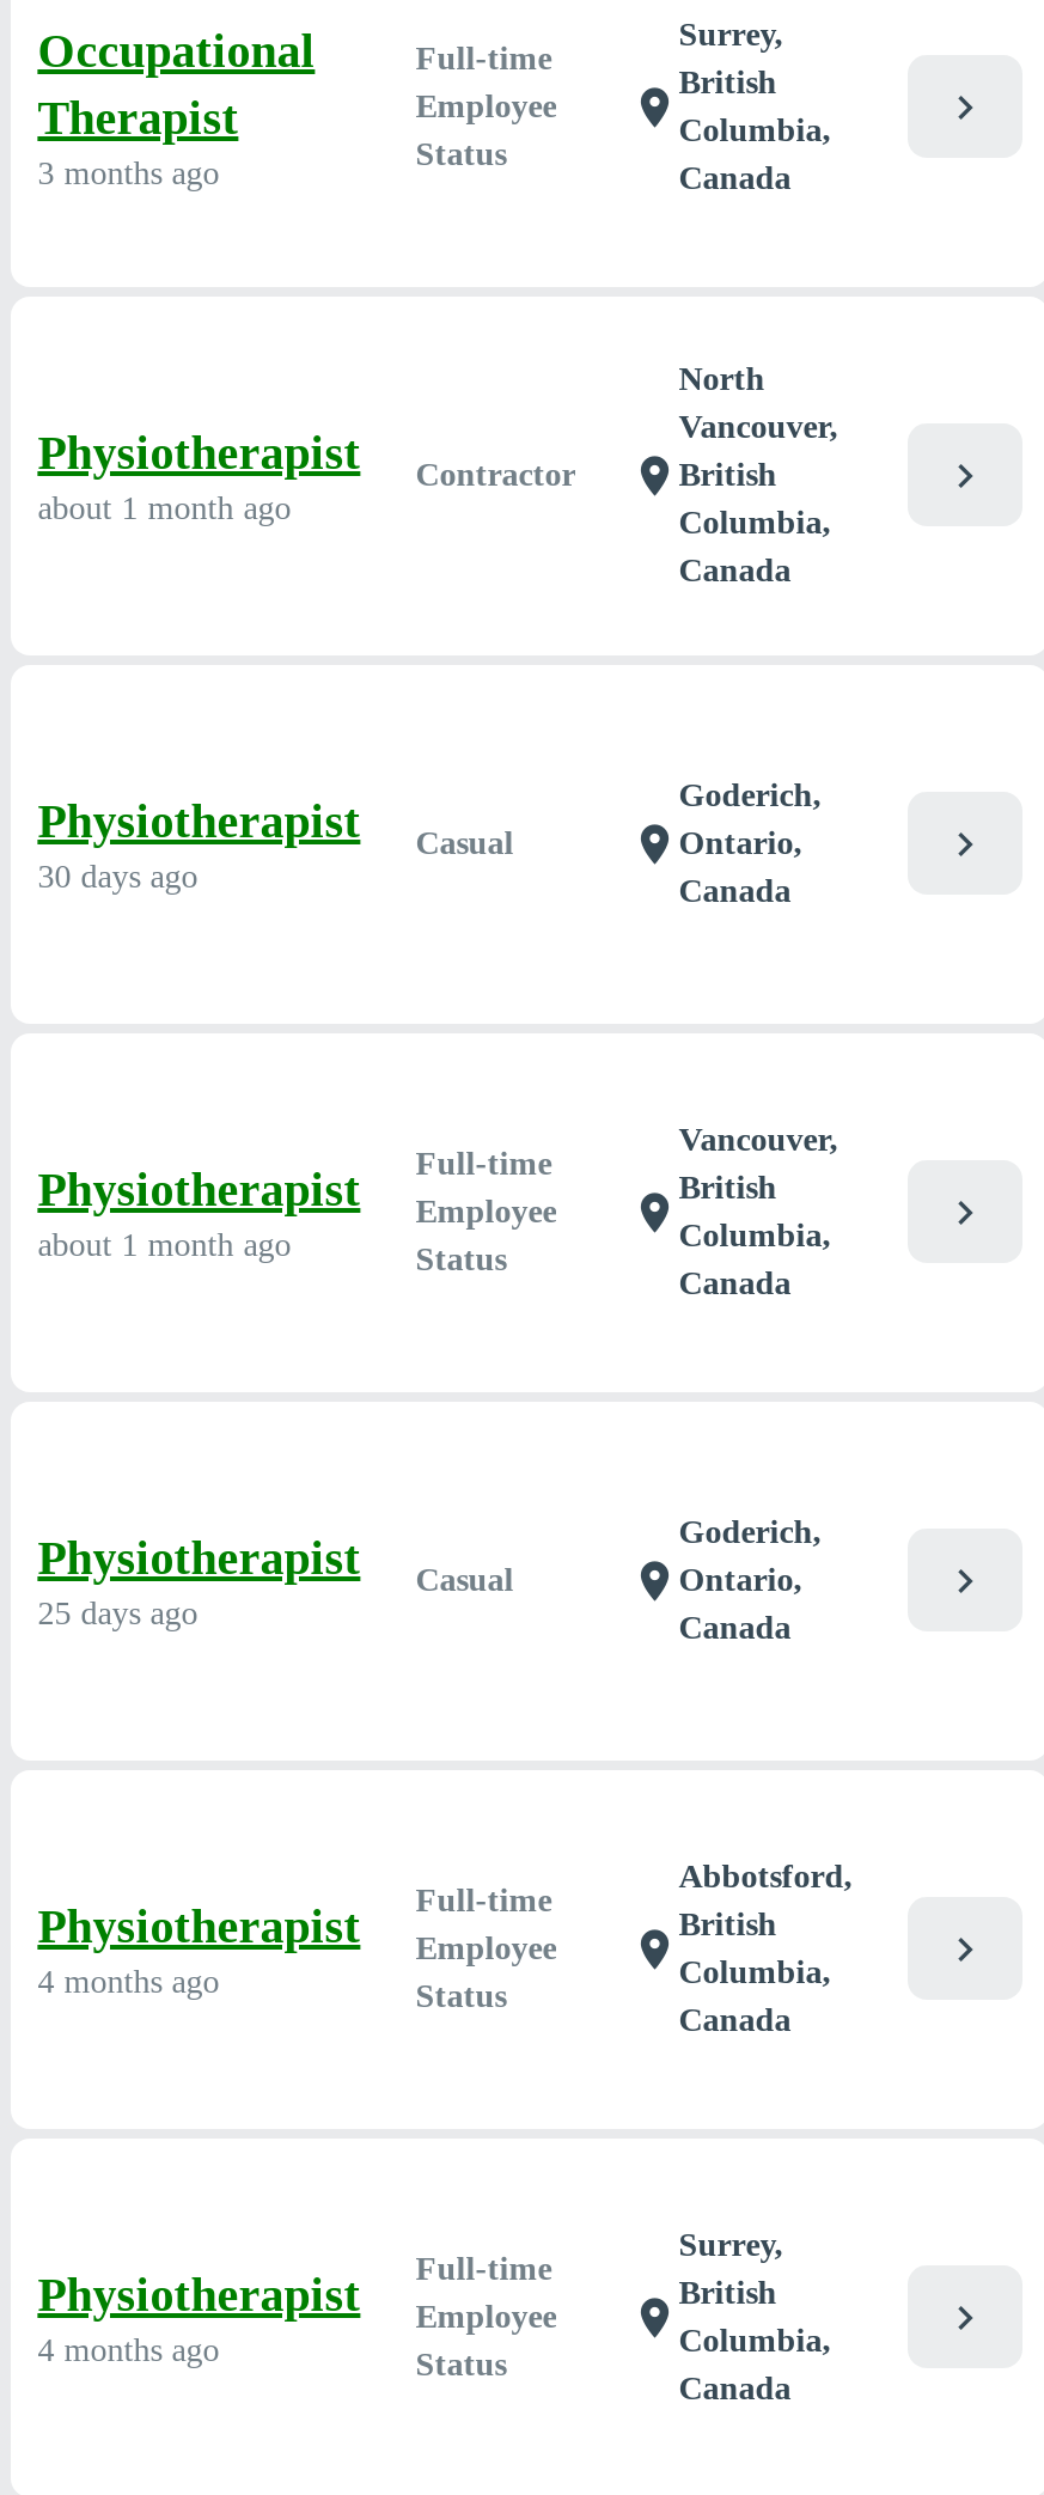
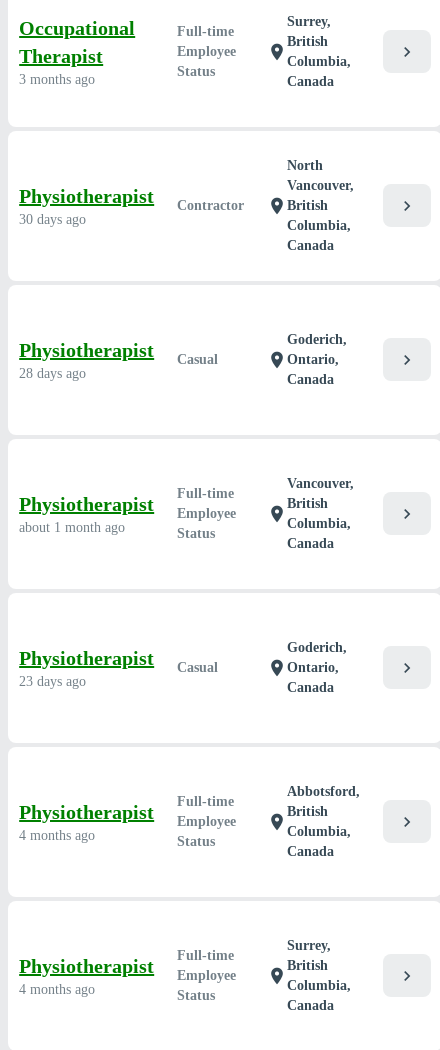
[38,490,291,526] about 1 month ago -> [19,212,86,227] 30 days ago
[38,859,198,895] 30 days ago -> [19,366,86,381] 28 days ago
[38,1596,198,1631] 25 days ago -> [19,674,86,689] 23 days ago

